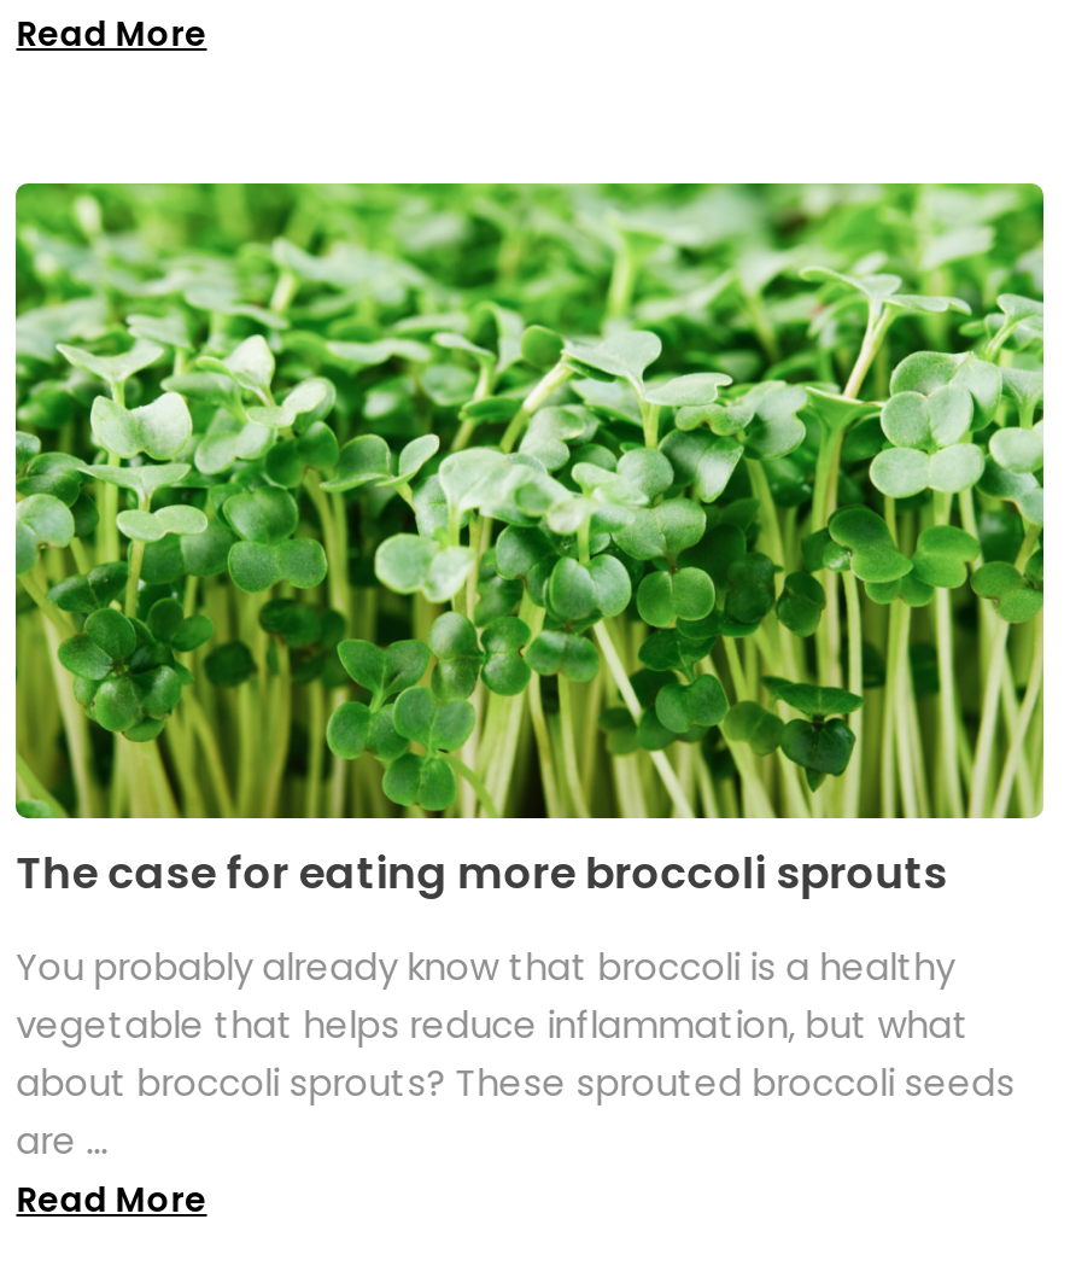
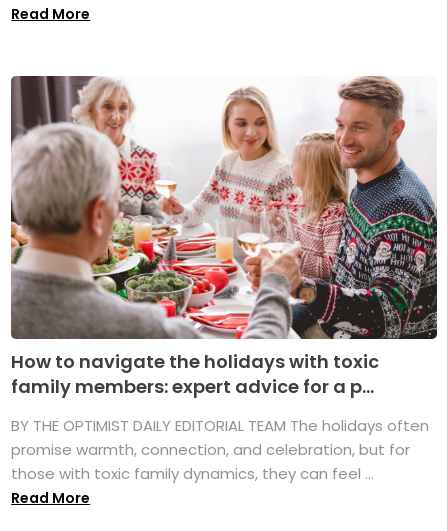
[13,181,1046,903] [image] | The case for eating more broccoli sprouts -> [10,75,438,399] [image] | How to navigate the holidays with toxic | family members: expert advice for a p...
[16,942,1015,1167] You probably already know that broccoli is a healthy | vegetable that helps reduce inflammation, but what | about broccoli sprouts? These sprouted broccoli seeds | are ... -> [11,415,429,484] BY THE OPTIMIST DAILY EDITORIAL TEAM The holidays often | promise warmth, connection, and celebration, but for | those with toxic family dynamics, they can feel ...

